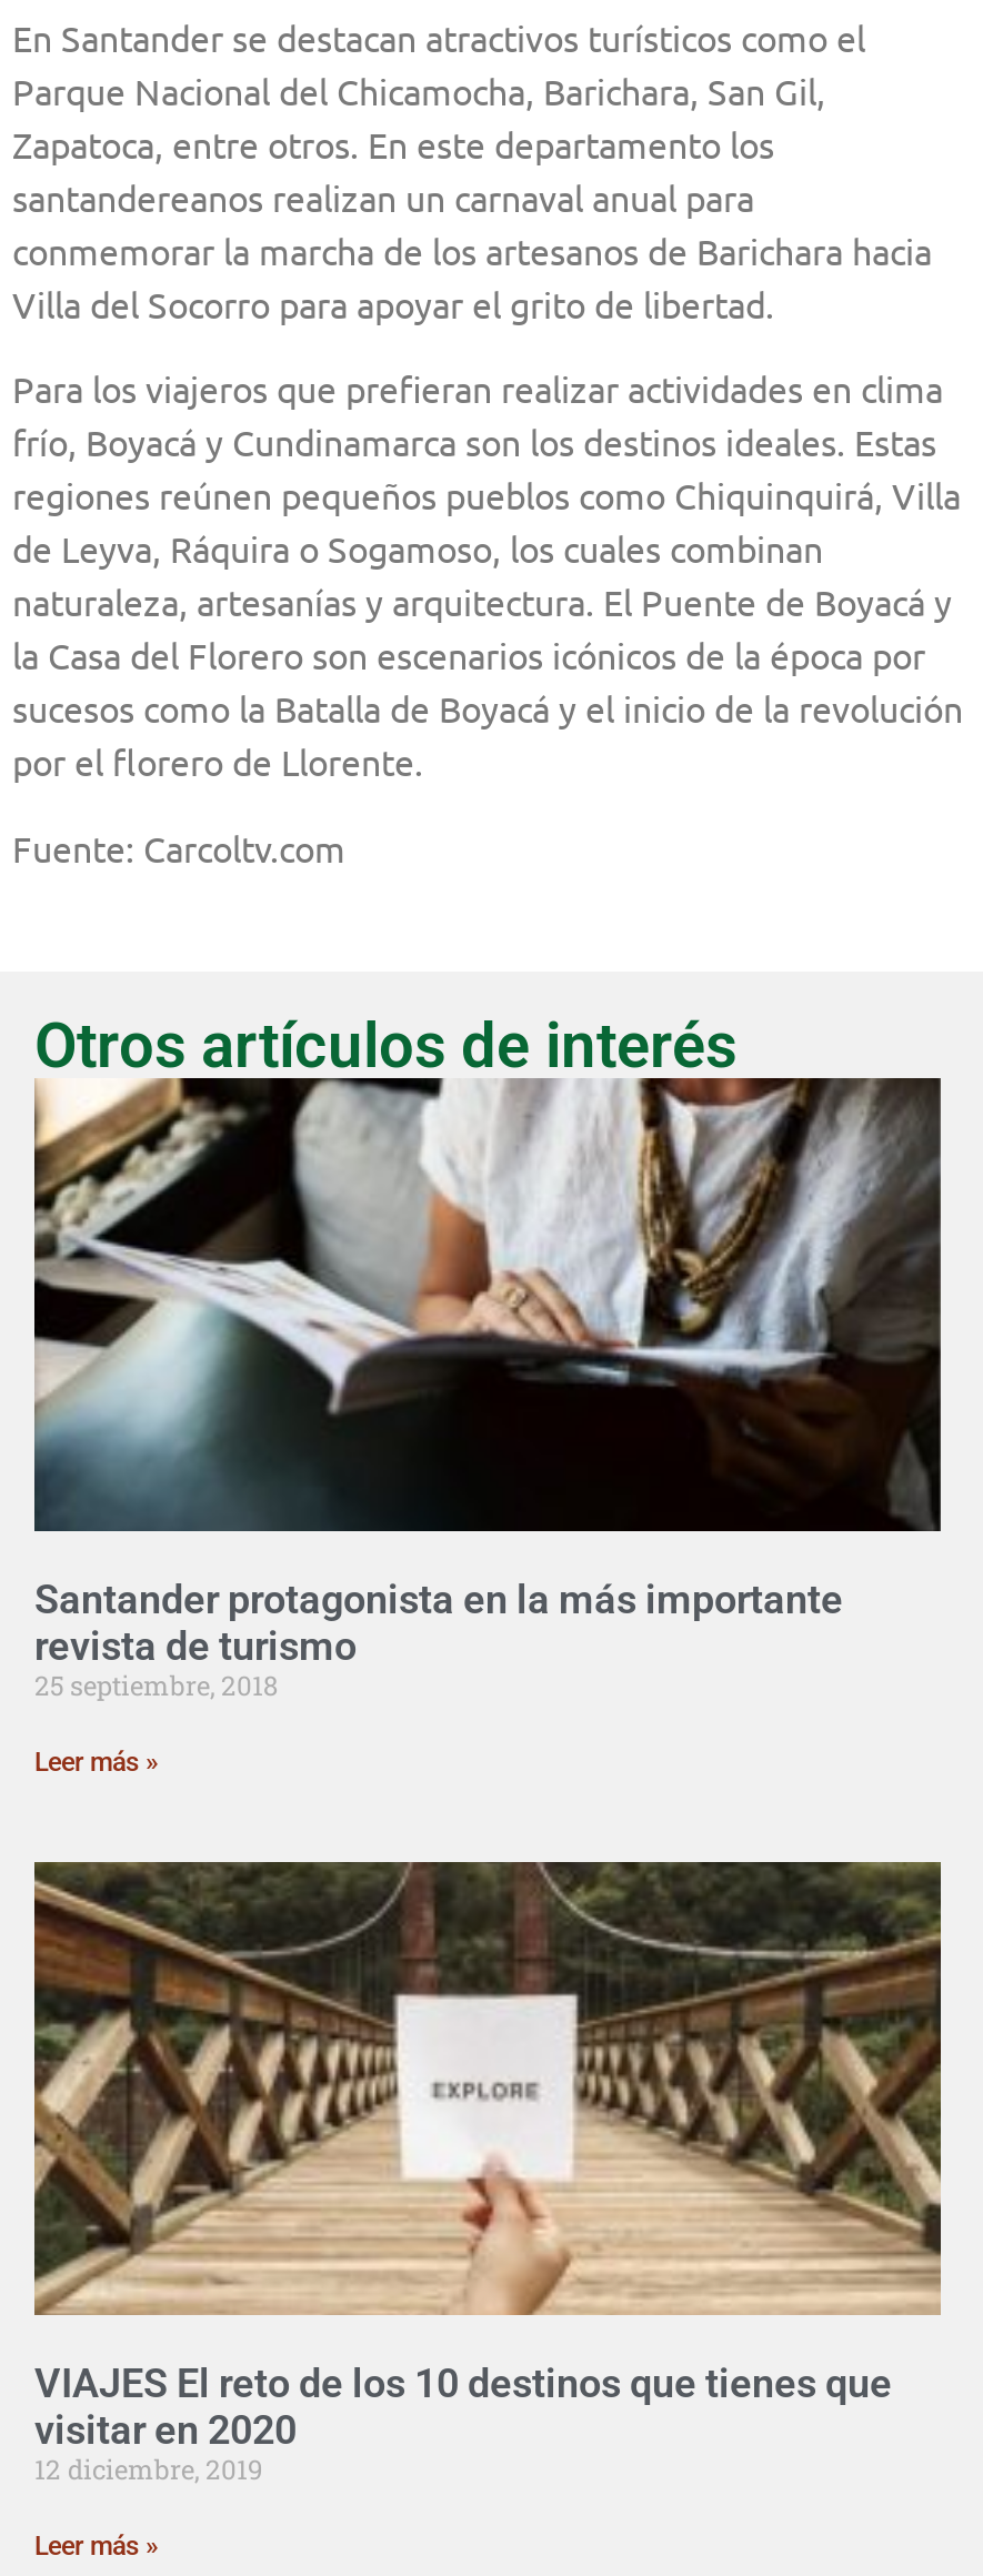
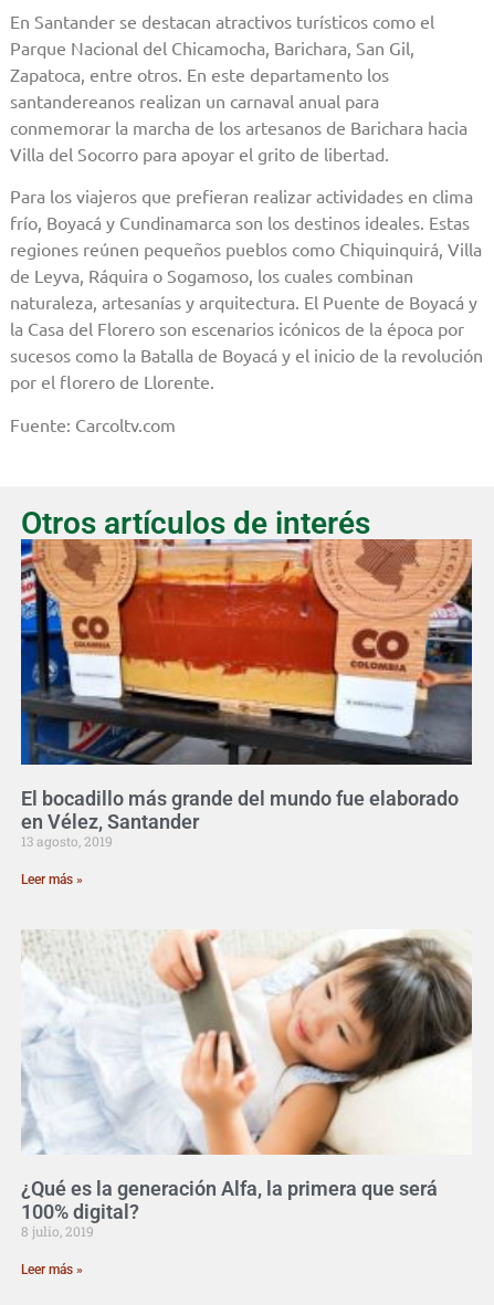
[32,1076,943,1702] [image] | Santander protagonista en la más importante | revista de turismo | 25 septiembre, 2018 -> [20,538,473,850] [image] | El bocadillo más grande del mundo fue elaborado | en Vélez, Santander | 13 agosto, 2019
[32,1860,943,2486] [image] | VIAJES El reto de los 10 destinos que tienes que | visitar en 2020 | 12 diciembre, 2019 -> [21,929,473,1240] [image] | ¿Qué es la generación Alfa, la primera que será | 100% digital? | 8 julio, 2019

